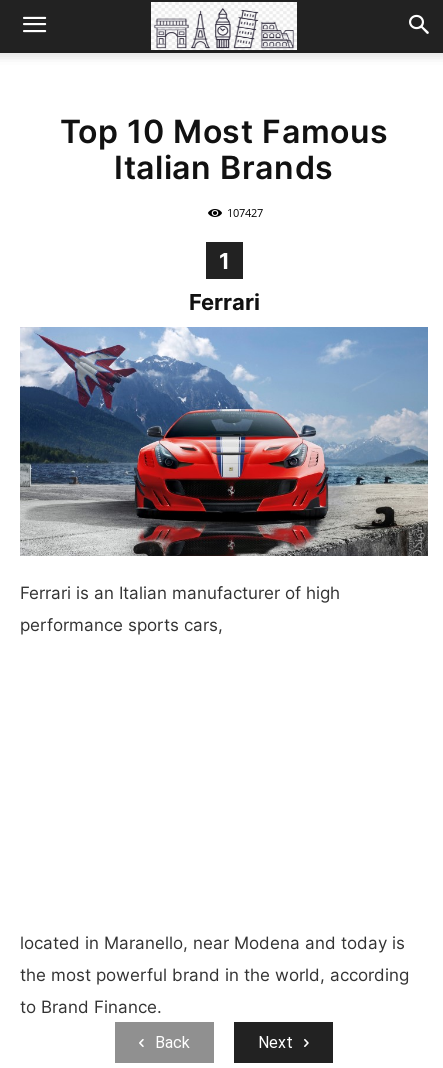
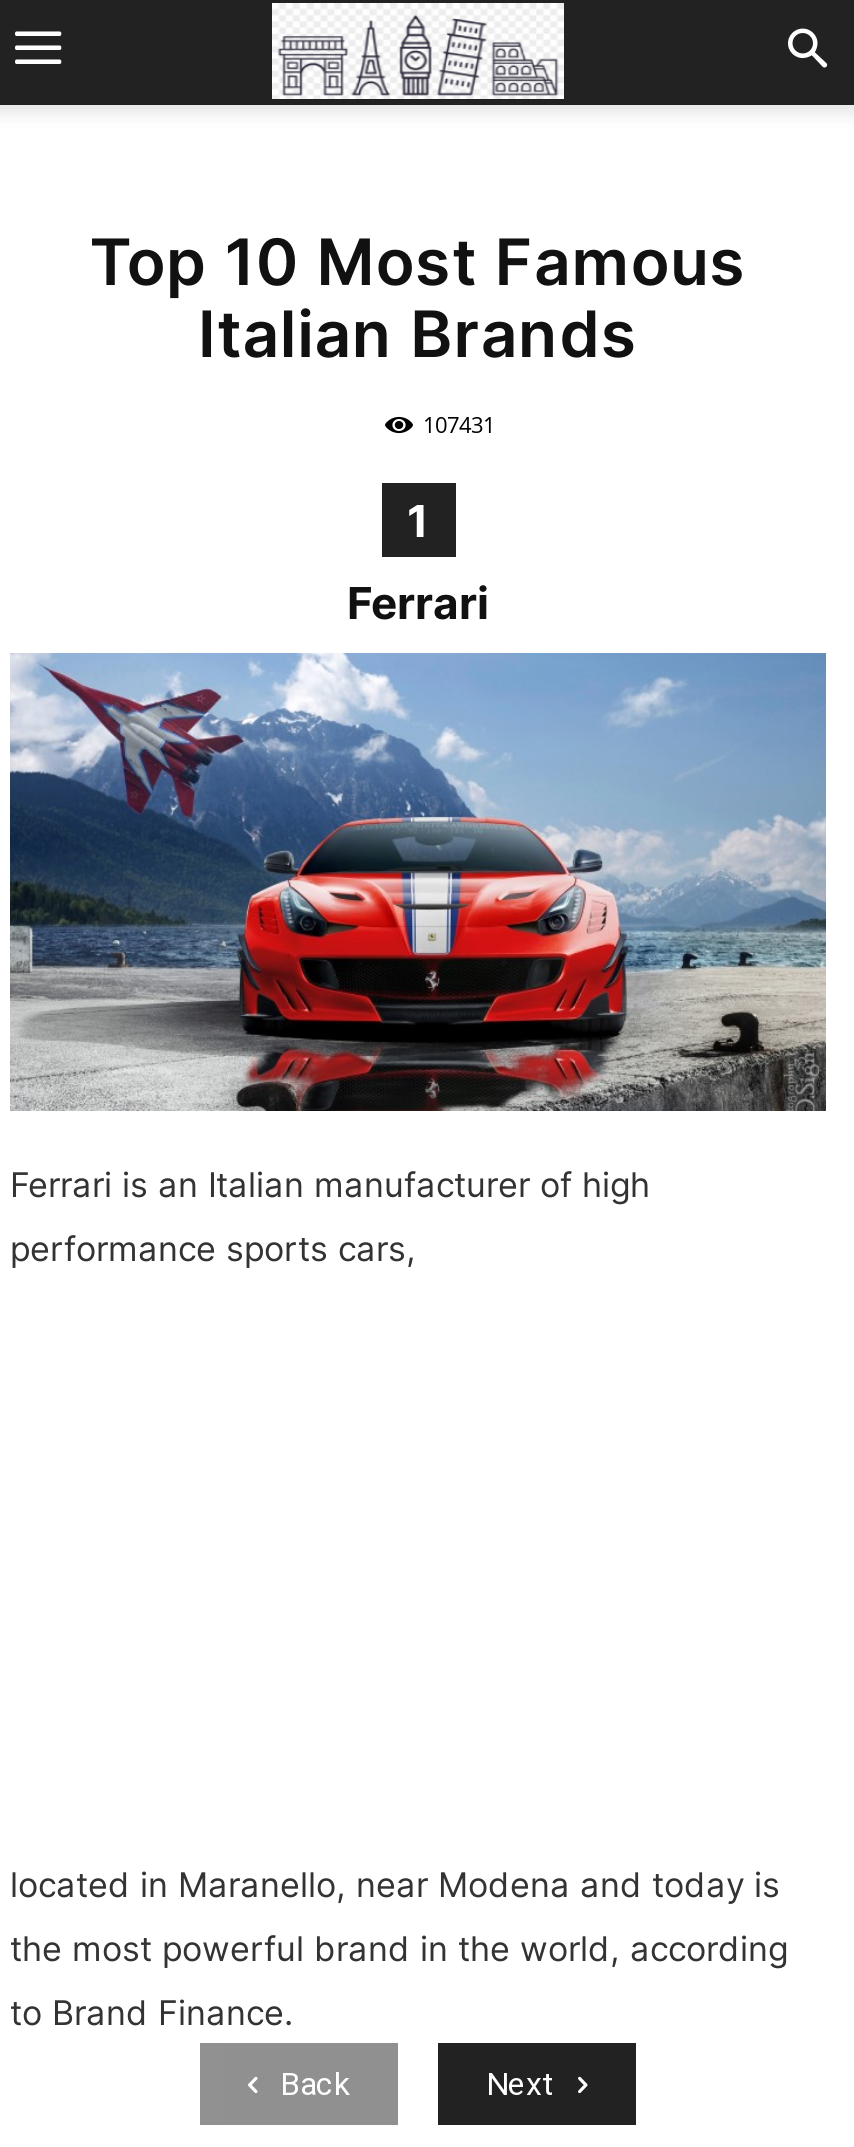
[226,205,262,220] 107427 -> [423,409,495,439] 107431

